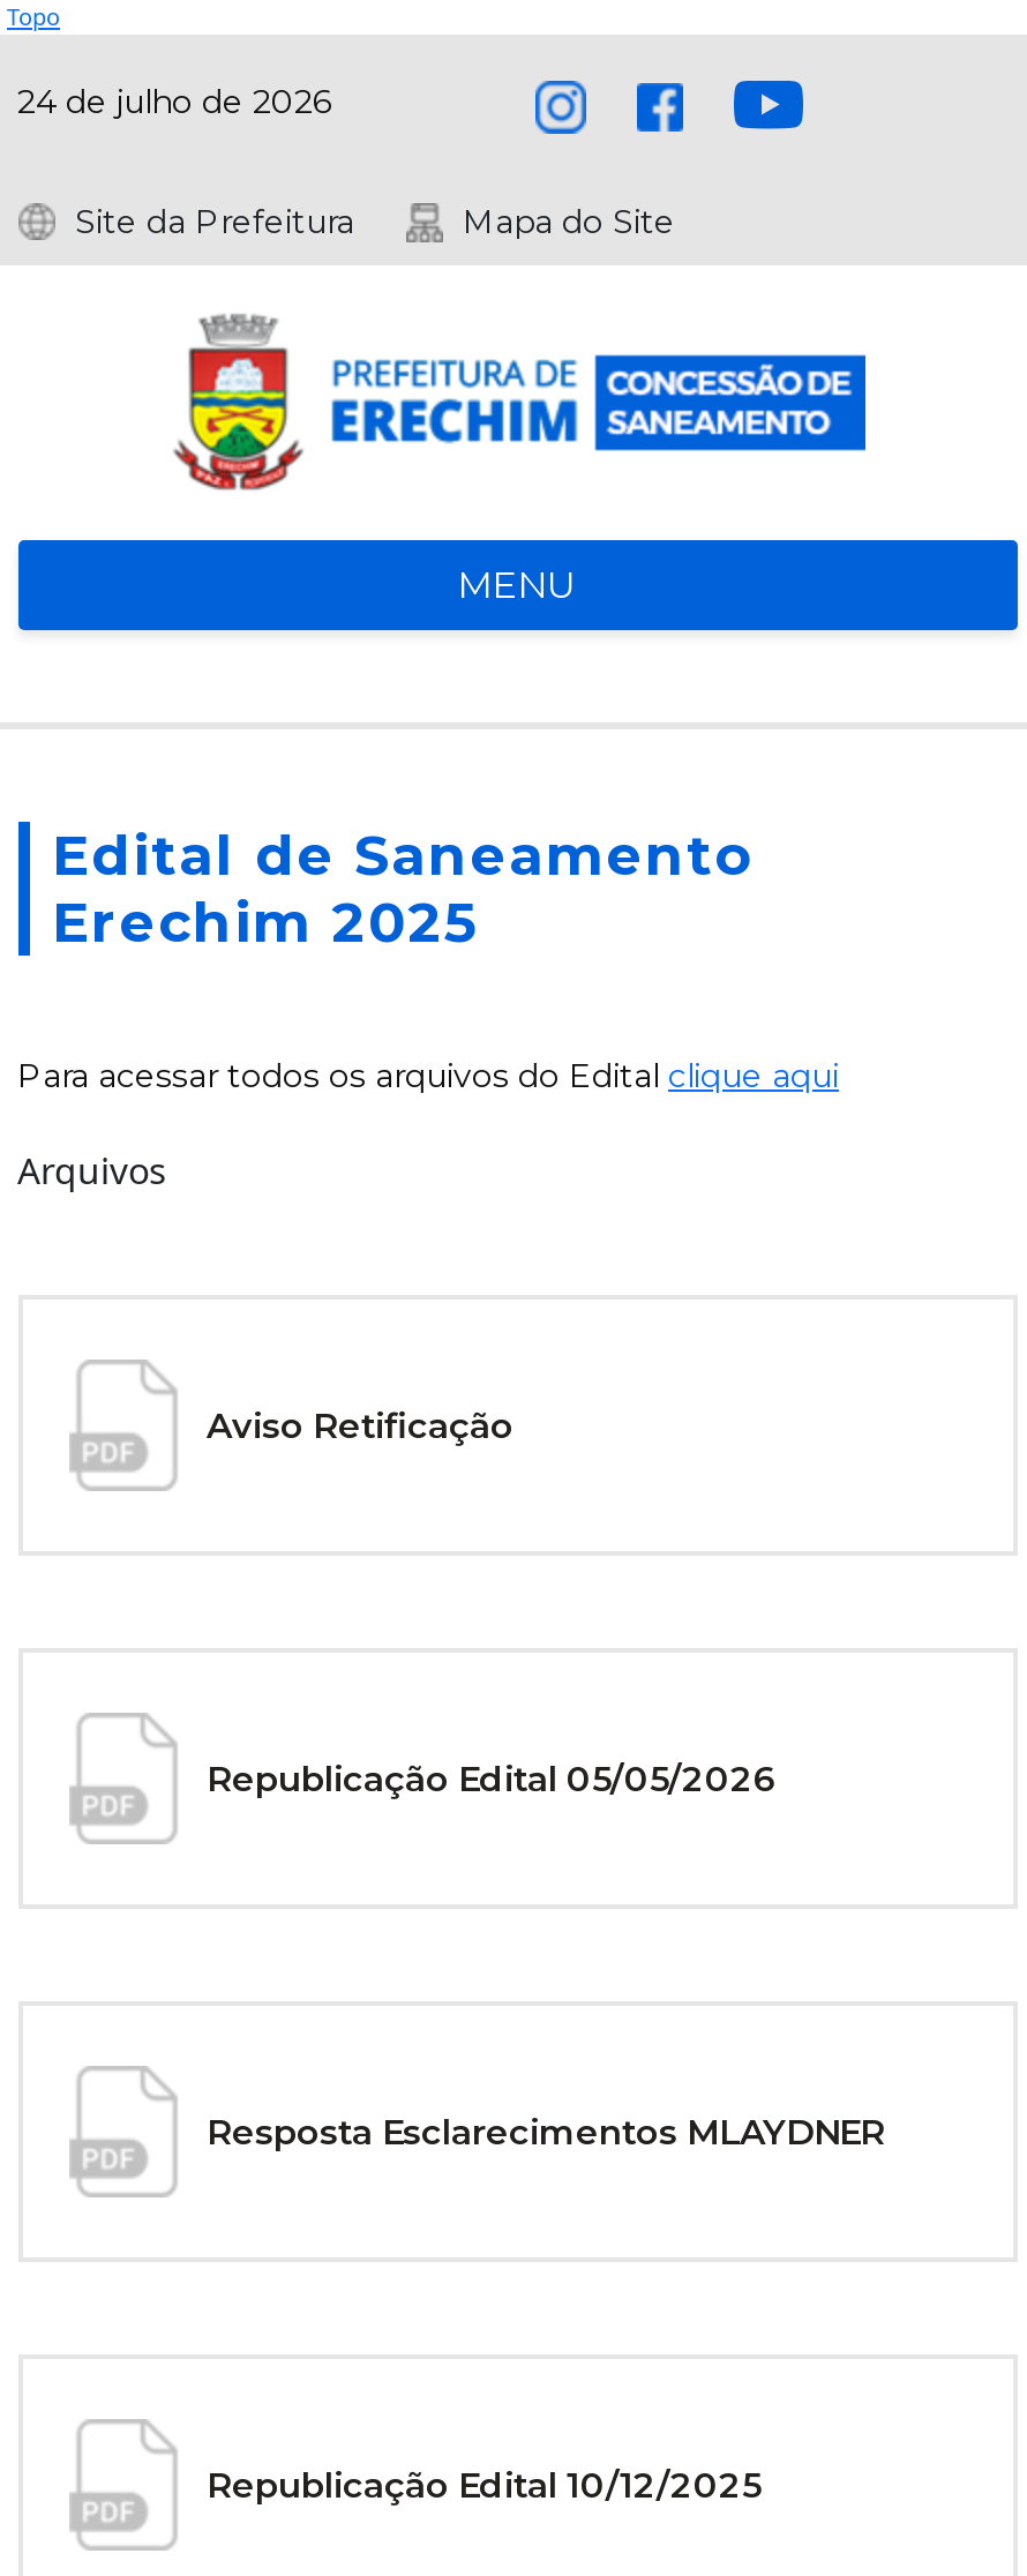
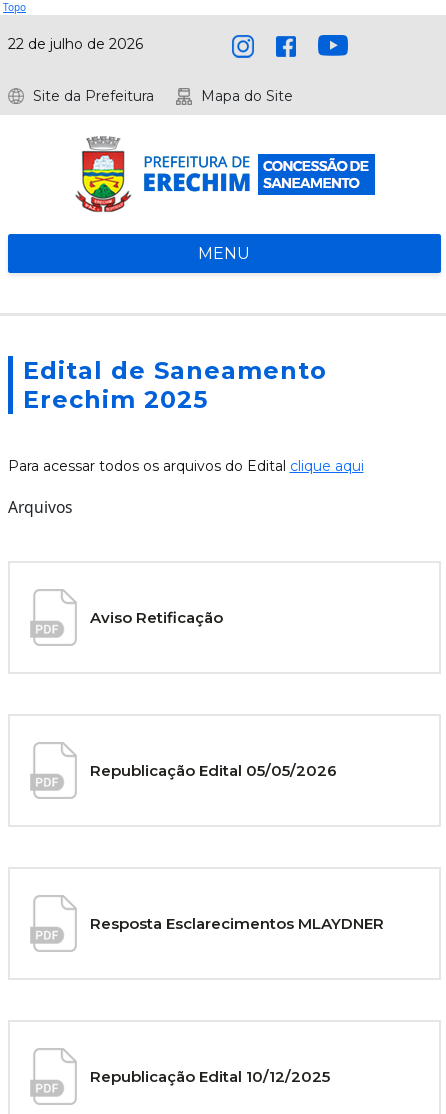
[17,81,331,122] 24 de julho de 2026 -> [7,35,142,53] 22 de julho de 2026

